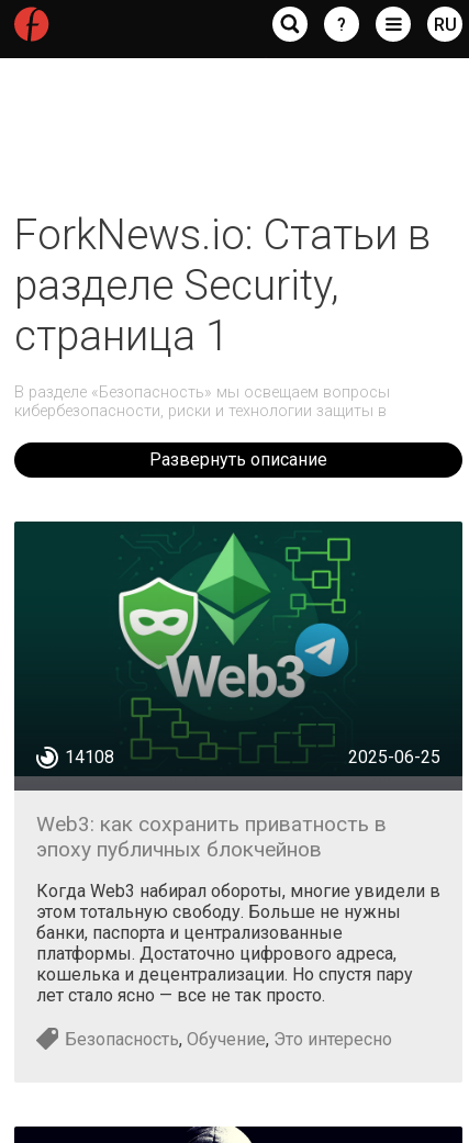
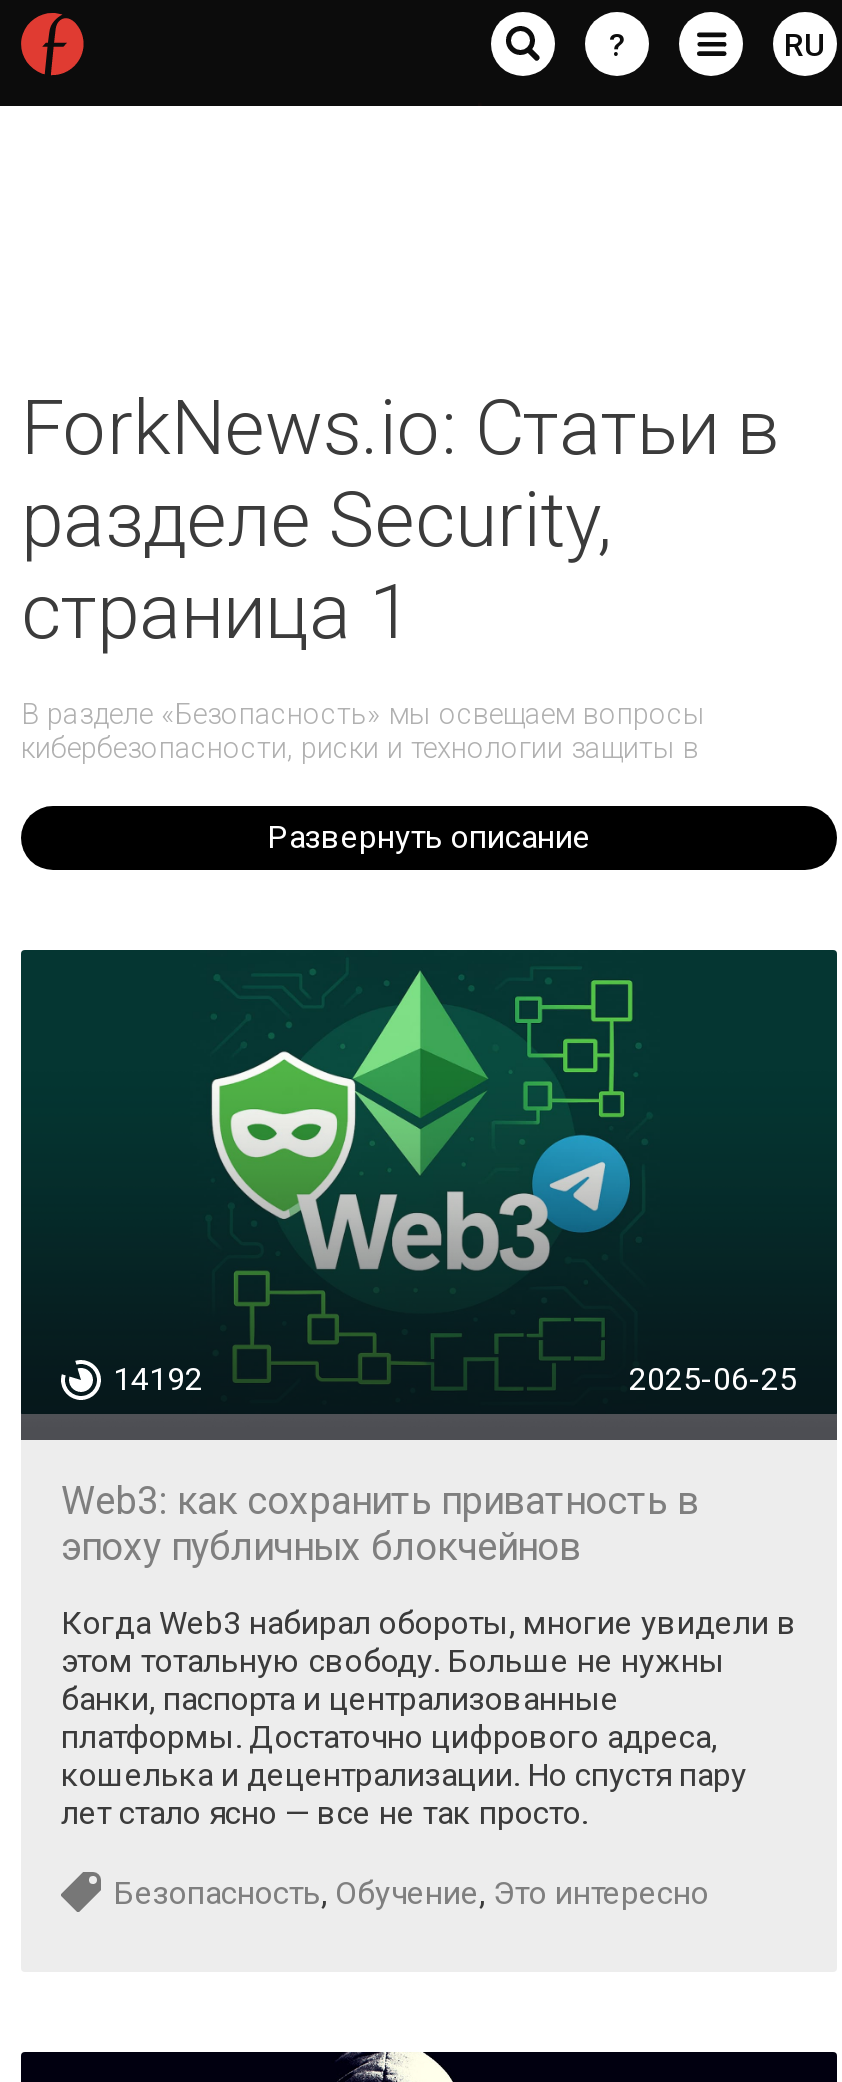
[65,746,114,767] 14108 -> [113,1360,203,1398] 14192

